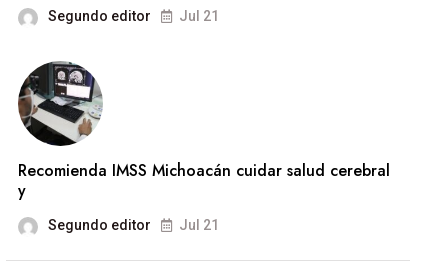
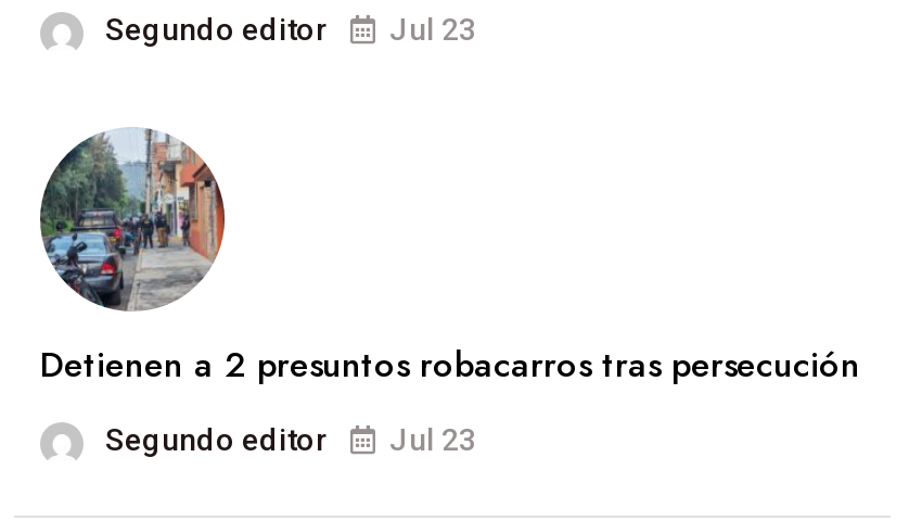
[48,8,219,24] Segundo editor Jul 21 -> [105,13,476,48] Segundo editor Jul 23
[18,61,390,202] [image] | Recomienda IMSS Michoacán cuidar salud cerebral | y -> [40,130,860,391] [image] | Detienen a 2 presuntos robacarros tras persecución
[48,217,219,233] Segundo editor Jul 21 -> [105,424,476,458] Segundo editor Jul 23

